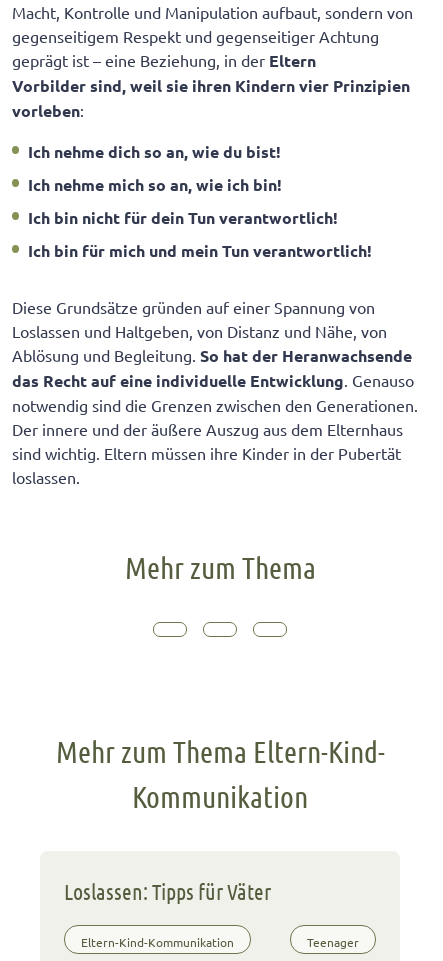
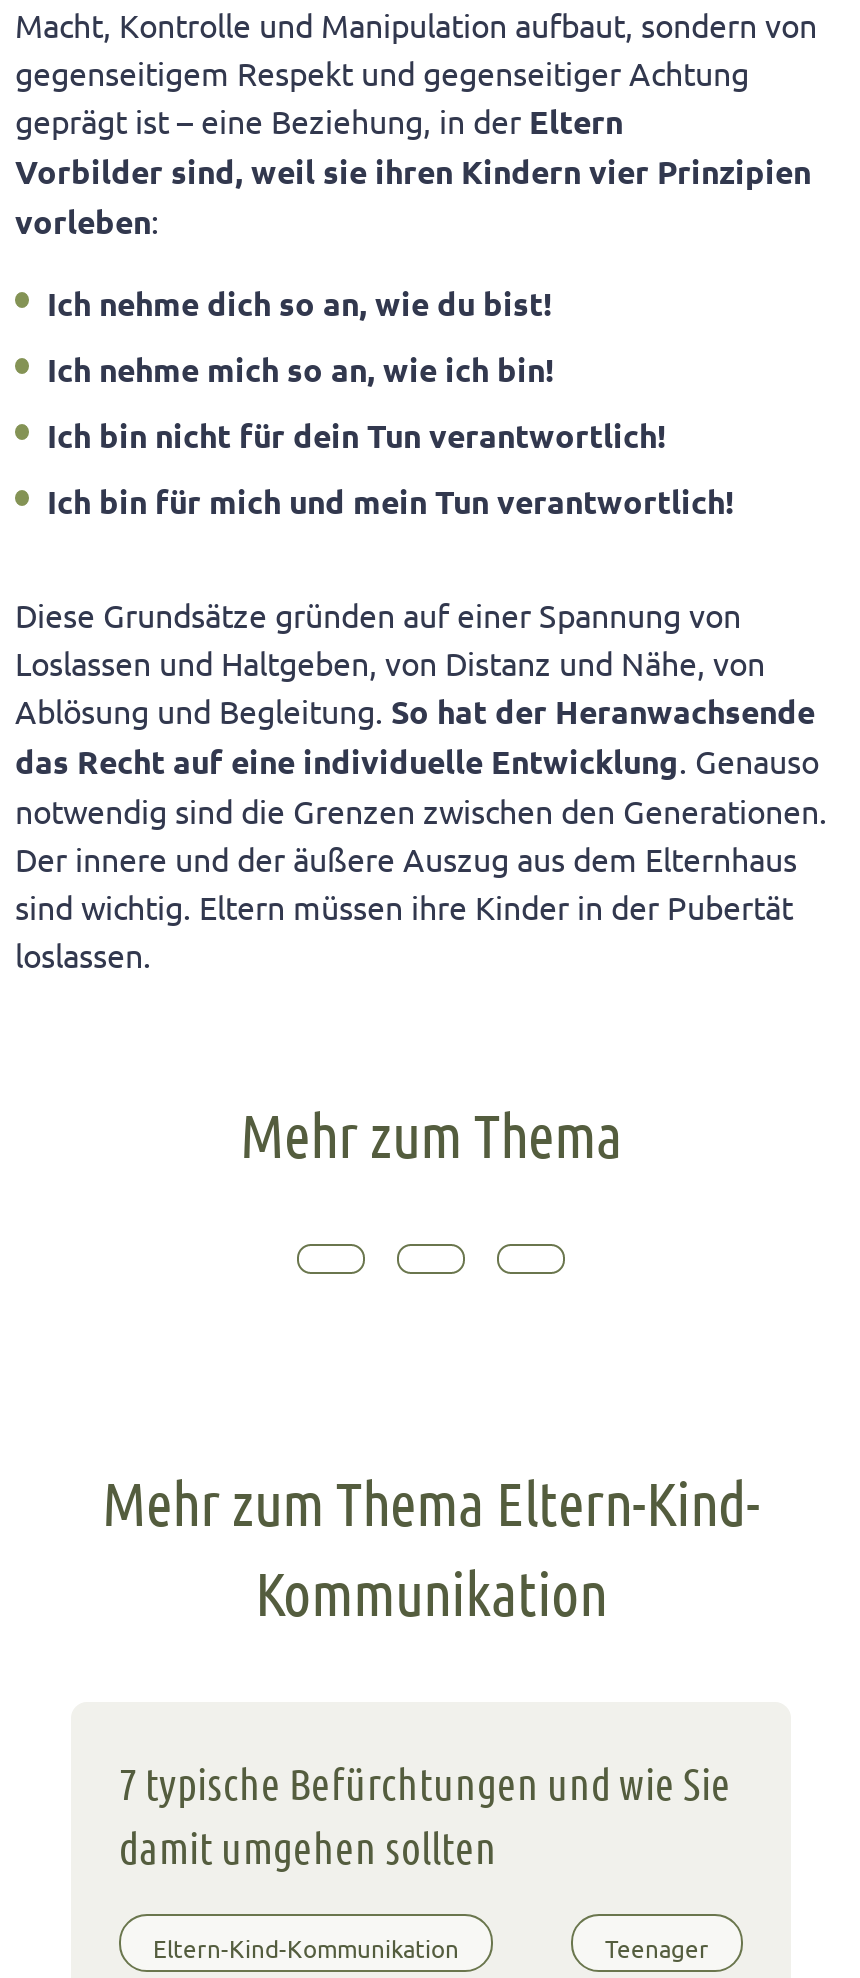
[64,878,271,904] Loslassen: Tipps für Väter -> [119,1756,731,1872] 7 typische Befürchtungen und wie Sie | damit umgehen sollten

